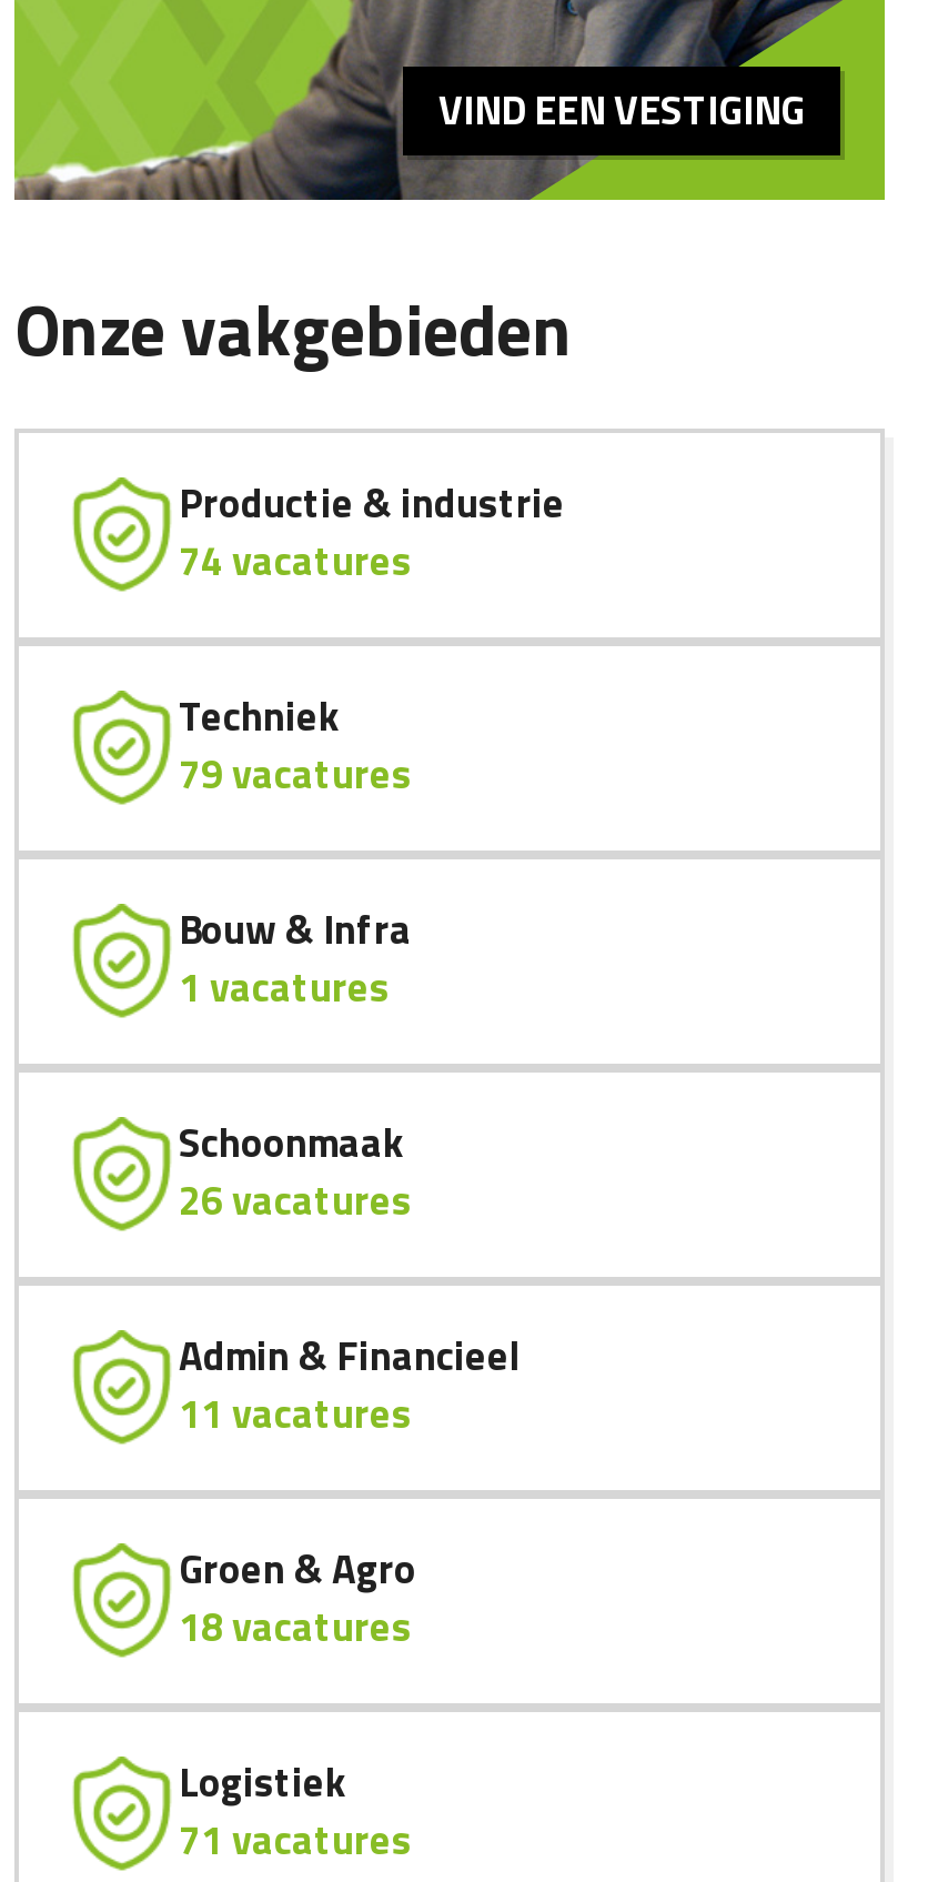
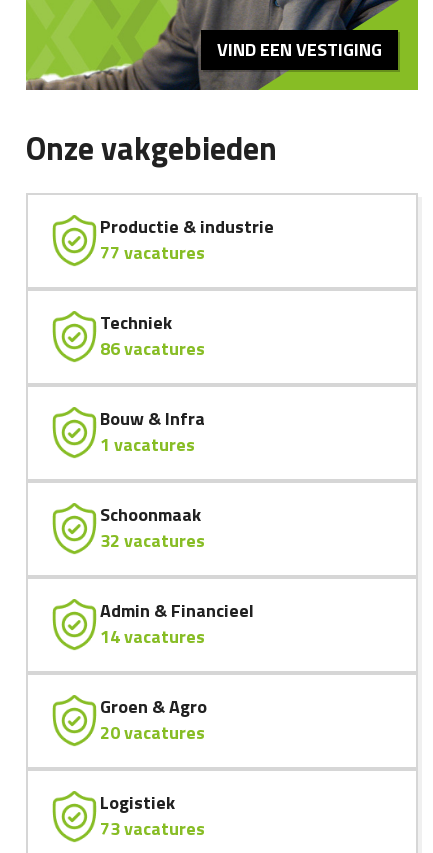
[179,531,412,591] 74 vacatures -> [100,239,205,266] 77 vacatures
[179,744,412,804] 79 vacatures -> [100,335,205,362] 86 vacatures
[179,1170,412,1230] 26 vacatures -> [100,527,205,554] 32 vacatures
[179,1383,412,1443] 11 vacatures -> [100,623,205,650] 14 vacatures
[179,1597,412,1657] 18 vacatures -> [100,719,205,746] 20 vacatures
[179,1810,412,1870] 71 vacatures -> [100,815,205,842] 73 vacatures

